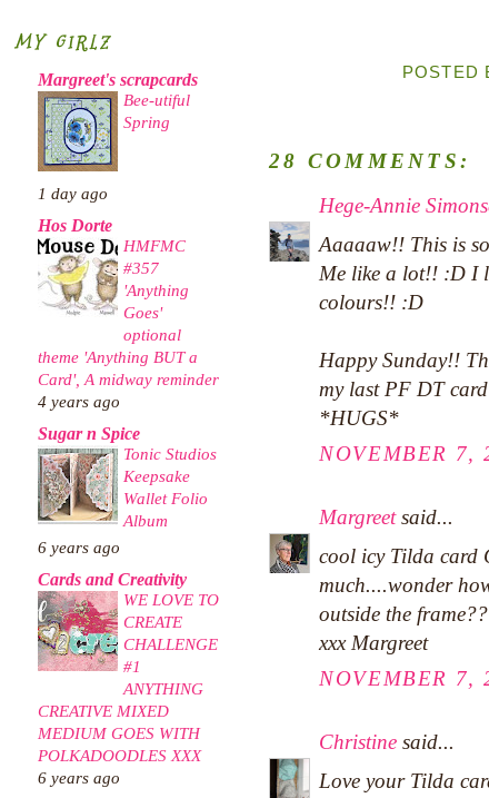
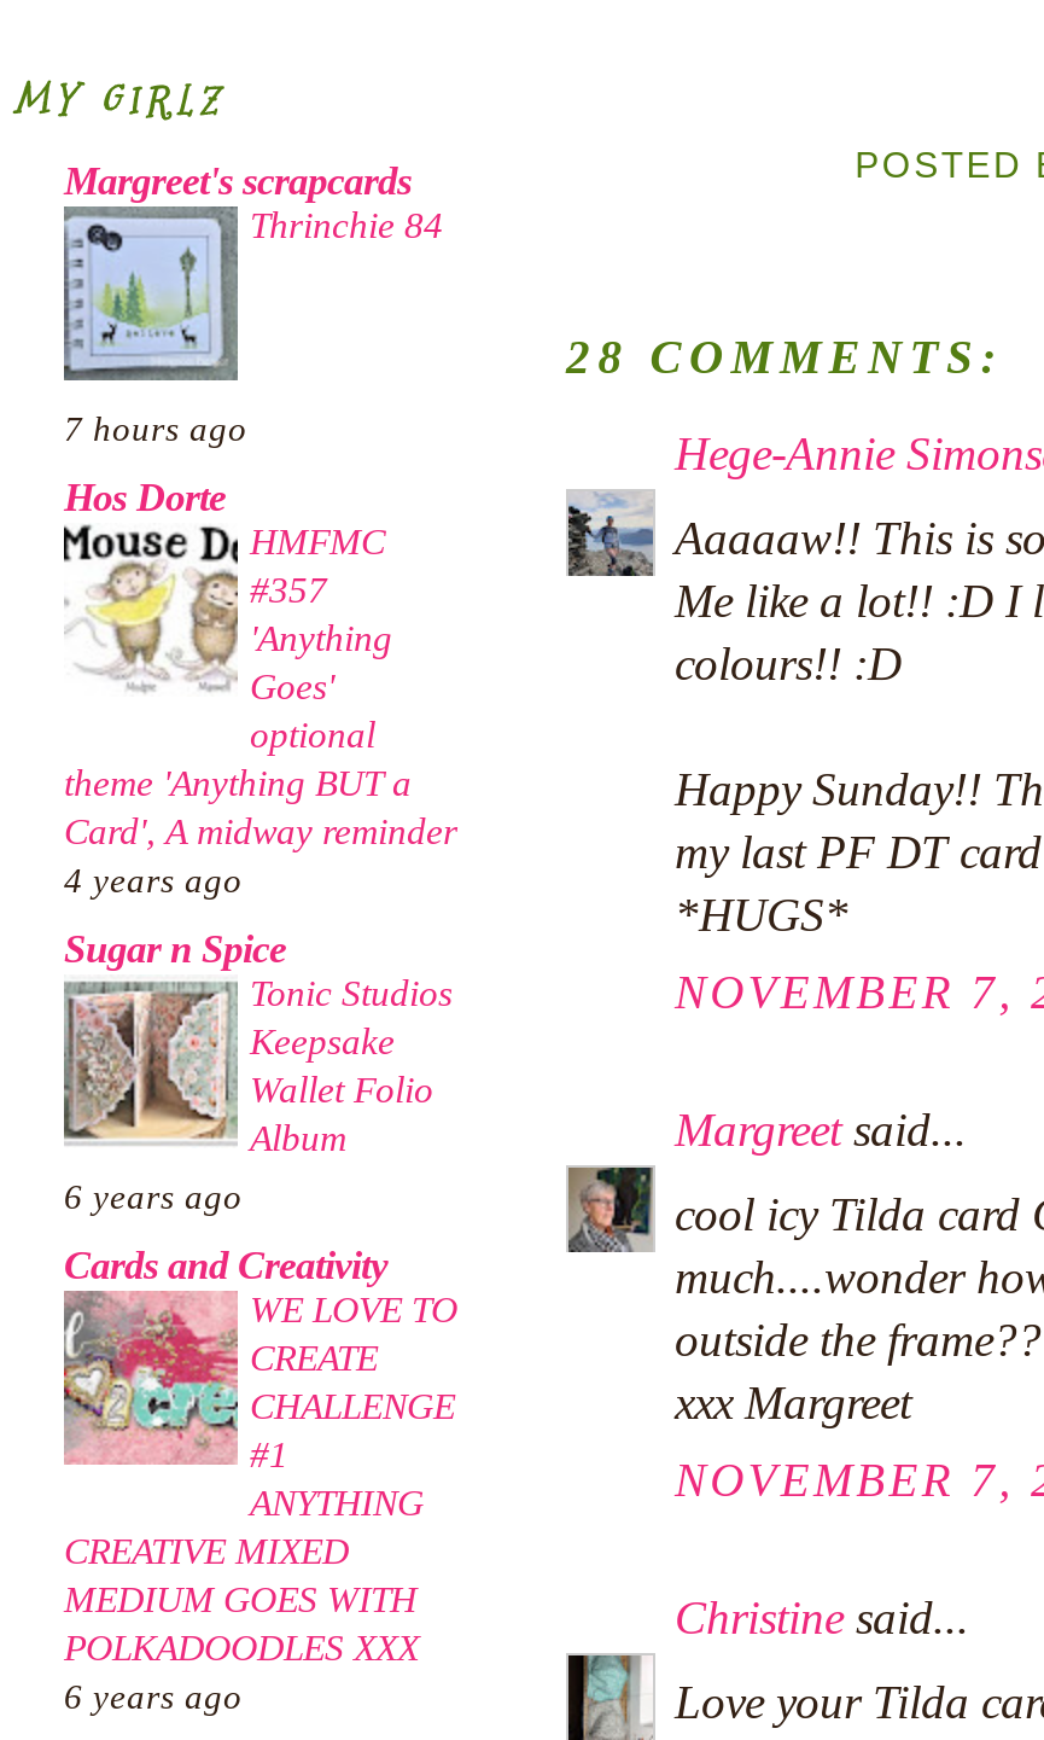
[37,90,190,171] [image] | Bee-utiful | Spring -> [62,204,443,380] [image] | Thrinchie 84
[38,185,108,202] 1 day ago -> [64,409,247,448] 7 hours ago

